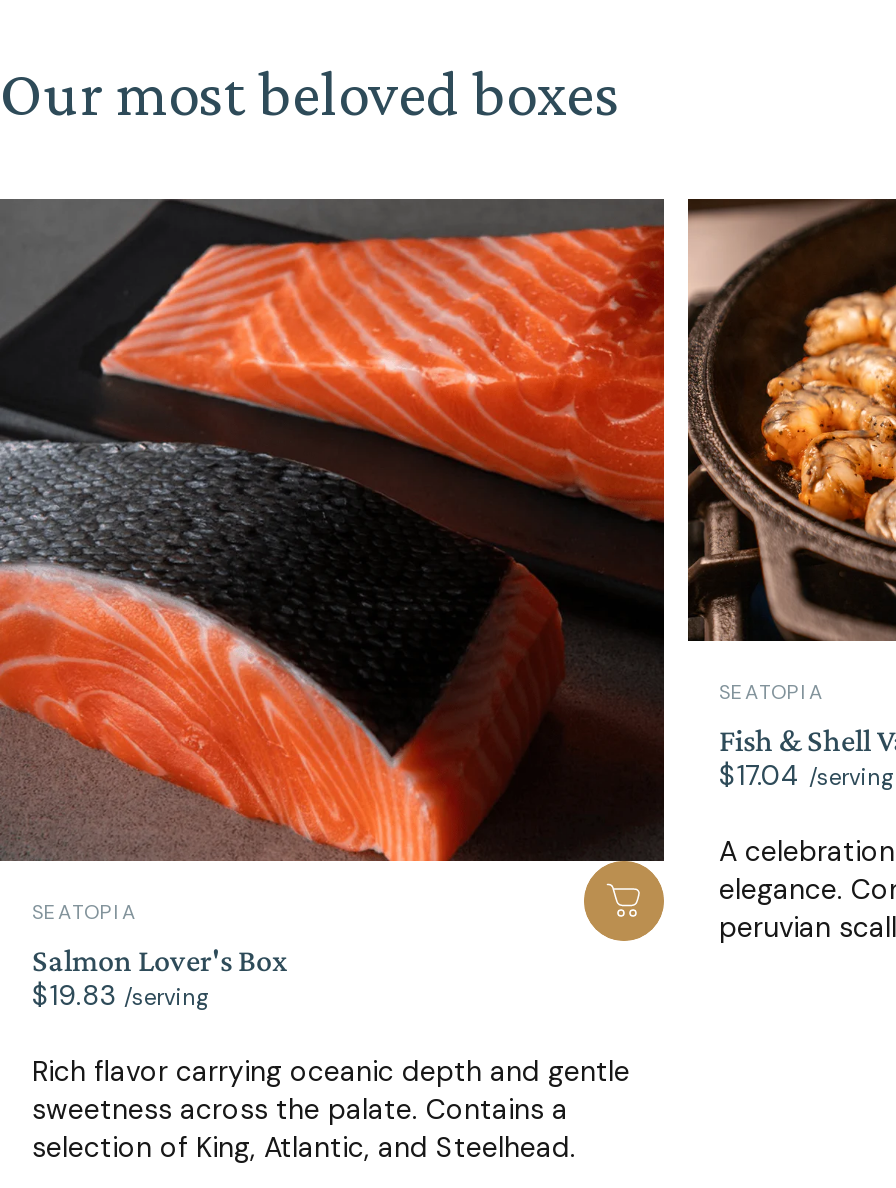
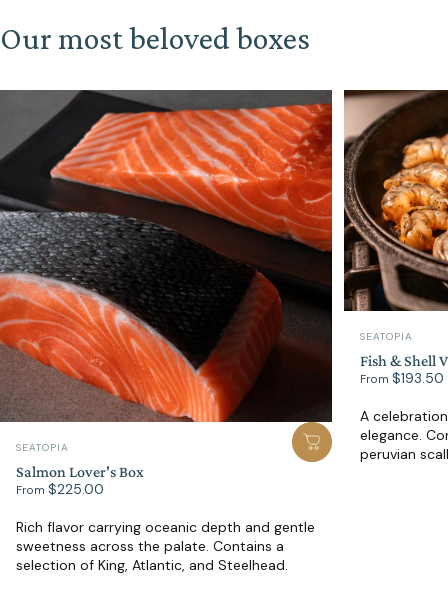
[719,757,893,793] $17.04 /serving -> [359,369,443,387] From $193.50
[32,978,208,1014] $19.83 /serving -> [16,480,104,498] From $225.00

